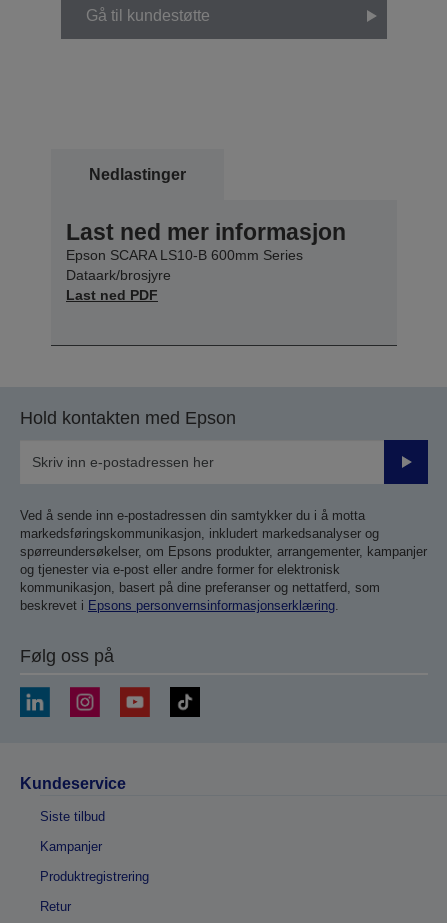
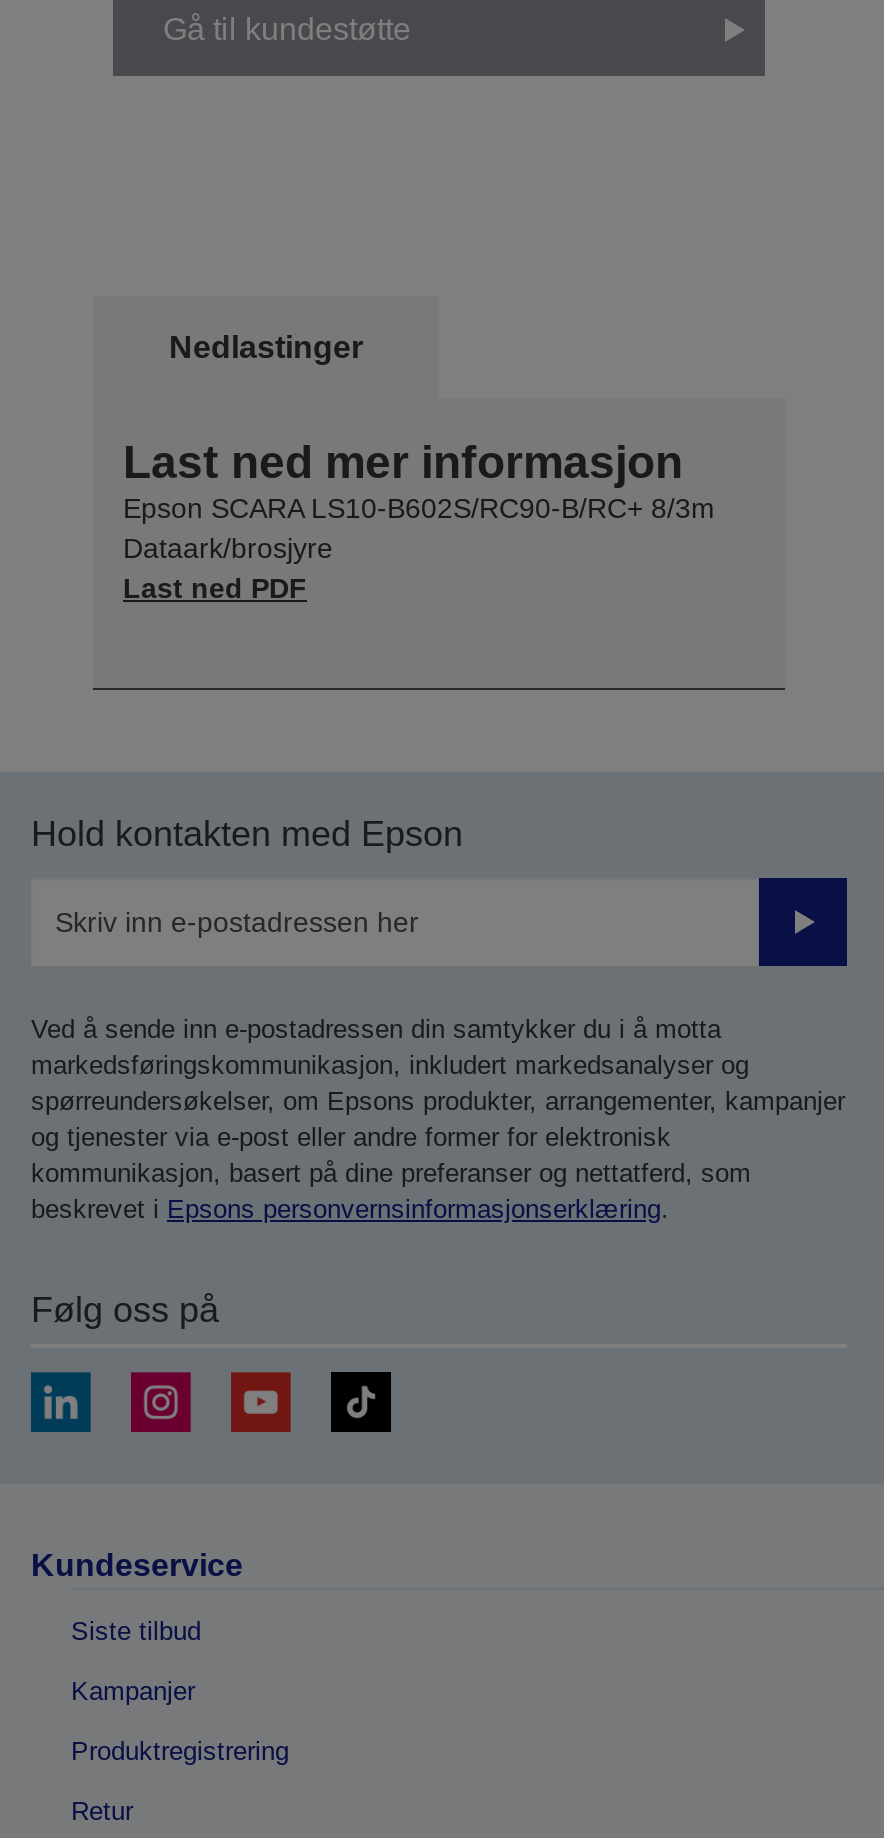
[66,247,303,263] Epson SCARA LS10-B 600mm Series -> [123,491,715,523] Epson SCARA LS10-B602S/RC90-B/RC+ 8/3m

